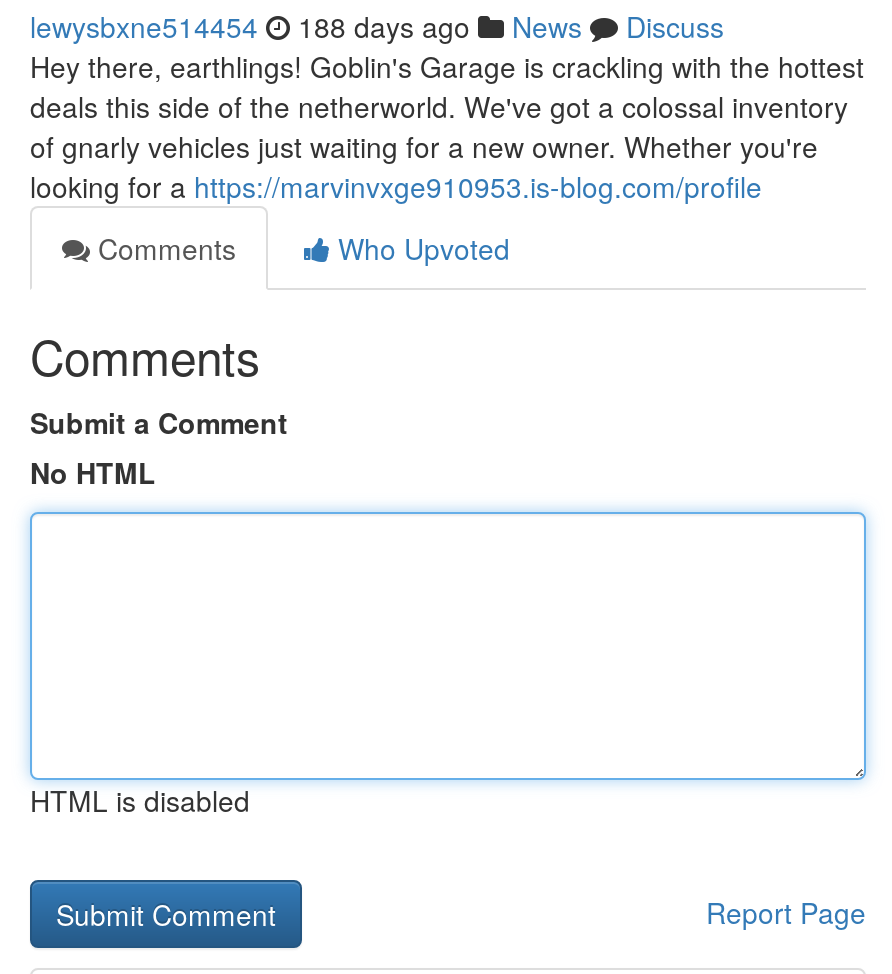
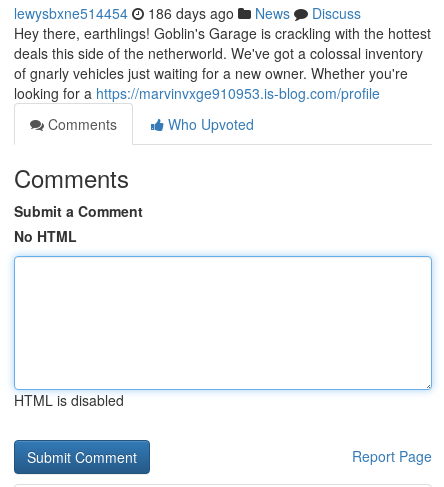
[30,6,724,46] lewysbxne514454 188 days ago News Discuss -> [14,3,361,23] lewysbxne514454 186 days ago News Discuss

